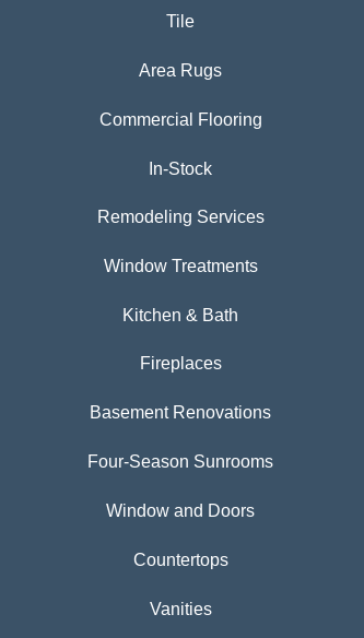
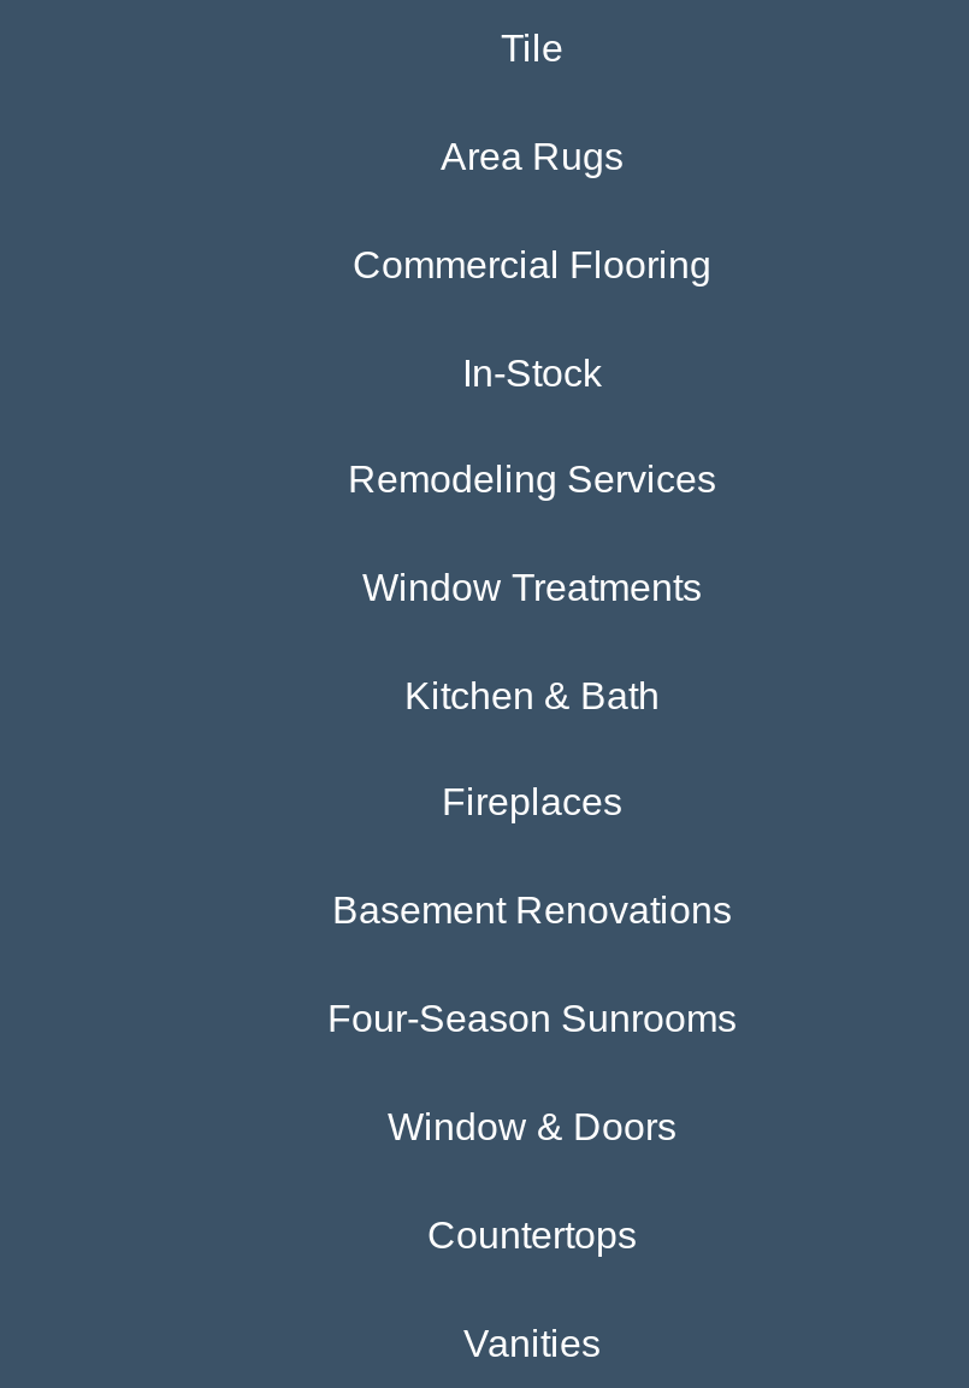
[106,502,255,521] Window and Doors -> [388,1108,676,1148] Window & Doors

